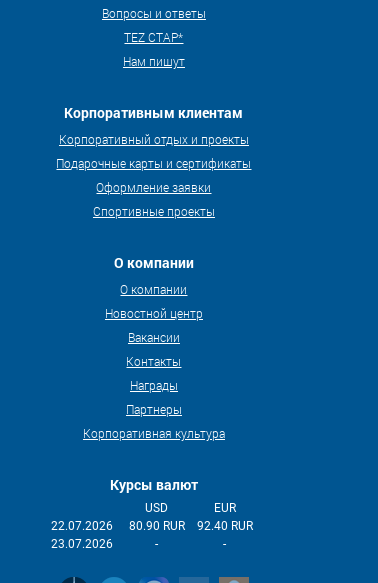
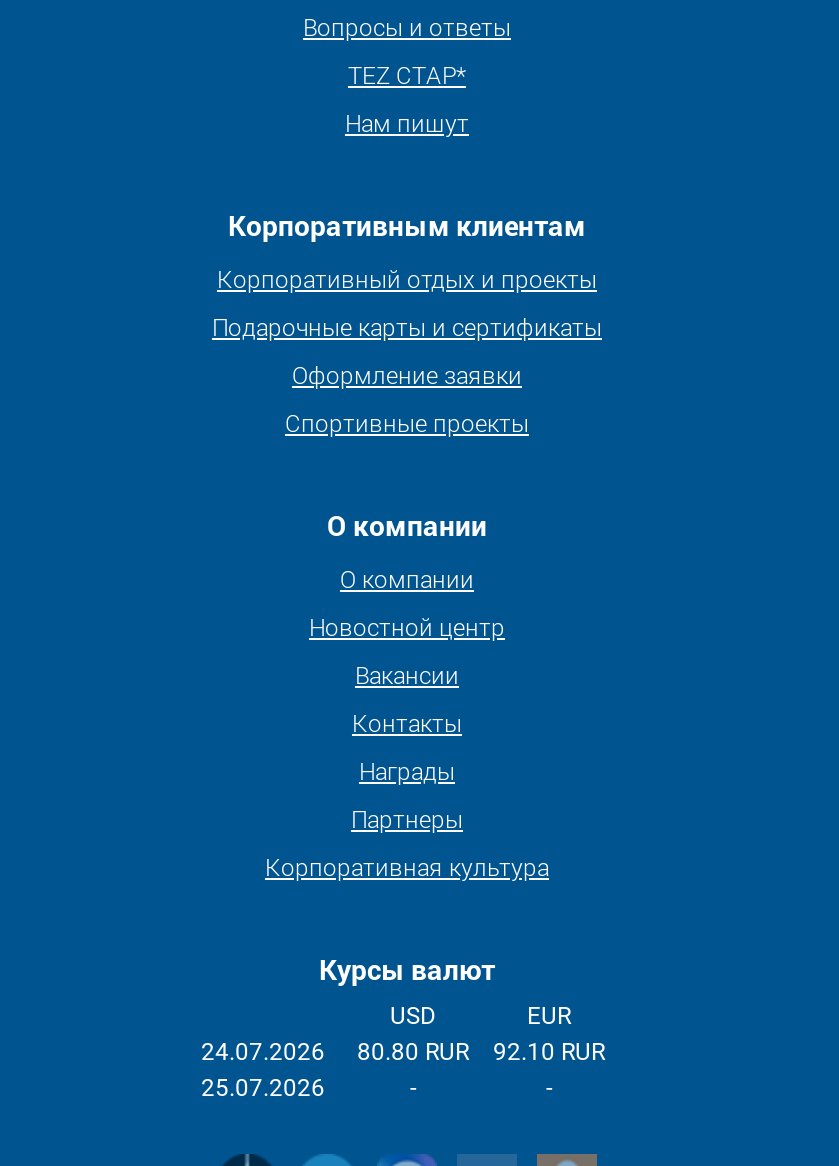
[51,519,113,533] 22.07.2026 -> [201,1038,325,1066] 24.07.2026
[129,519,185,533] 80.90 RUR -> [357,1038,469,1066] 80.80 RUR
[197,519,253,533] 92.40 RUR -> [493,1038,605,1066] 92.10 RUR
[51,537,113,551] 23.07.2026 -> [201,1074,325,1102] 25.07.2026

